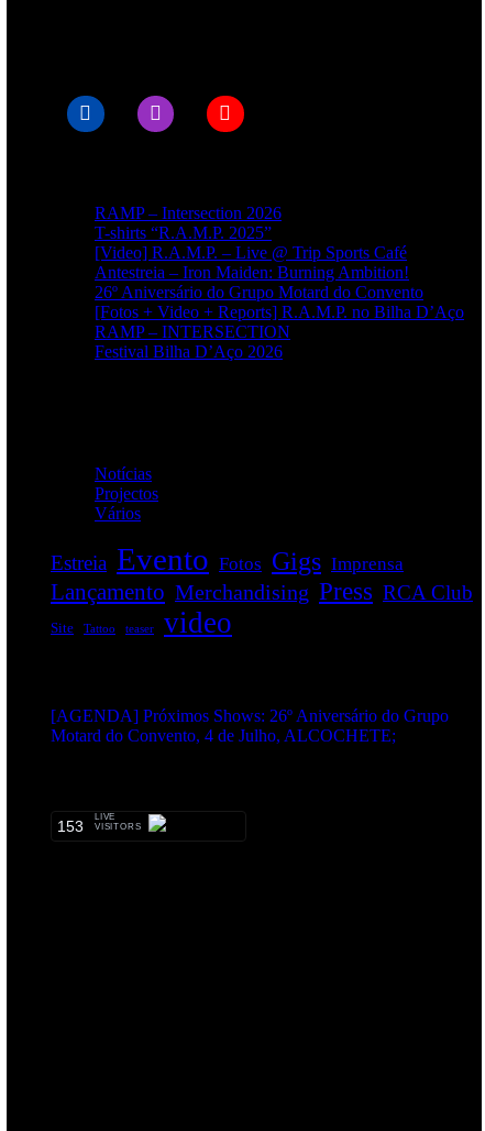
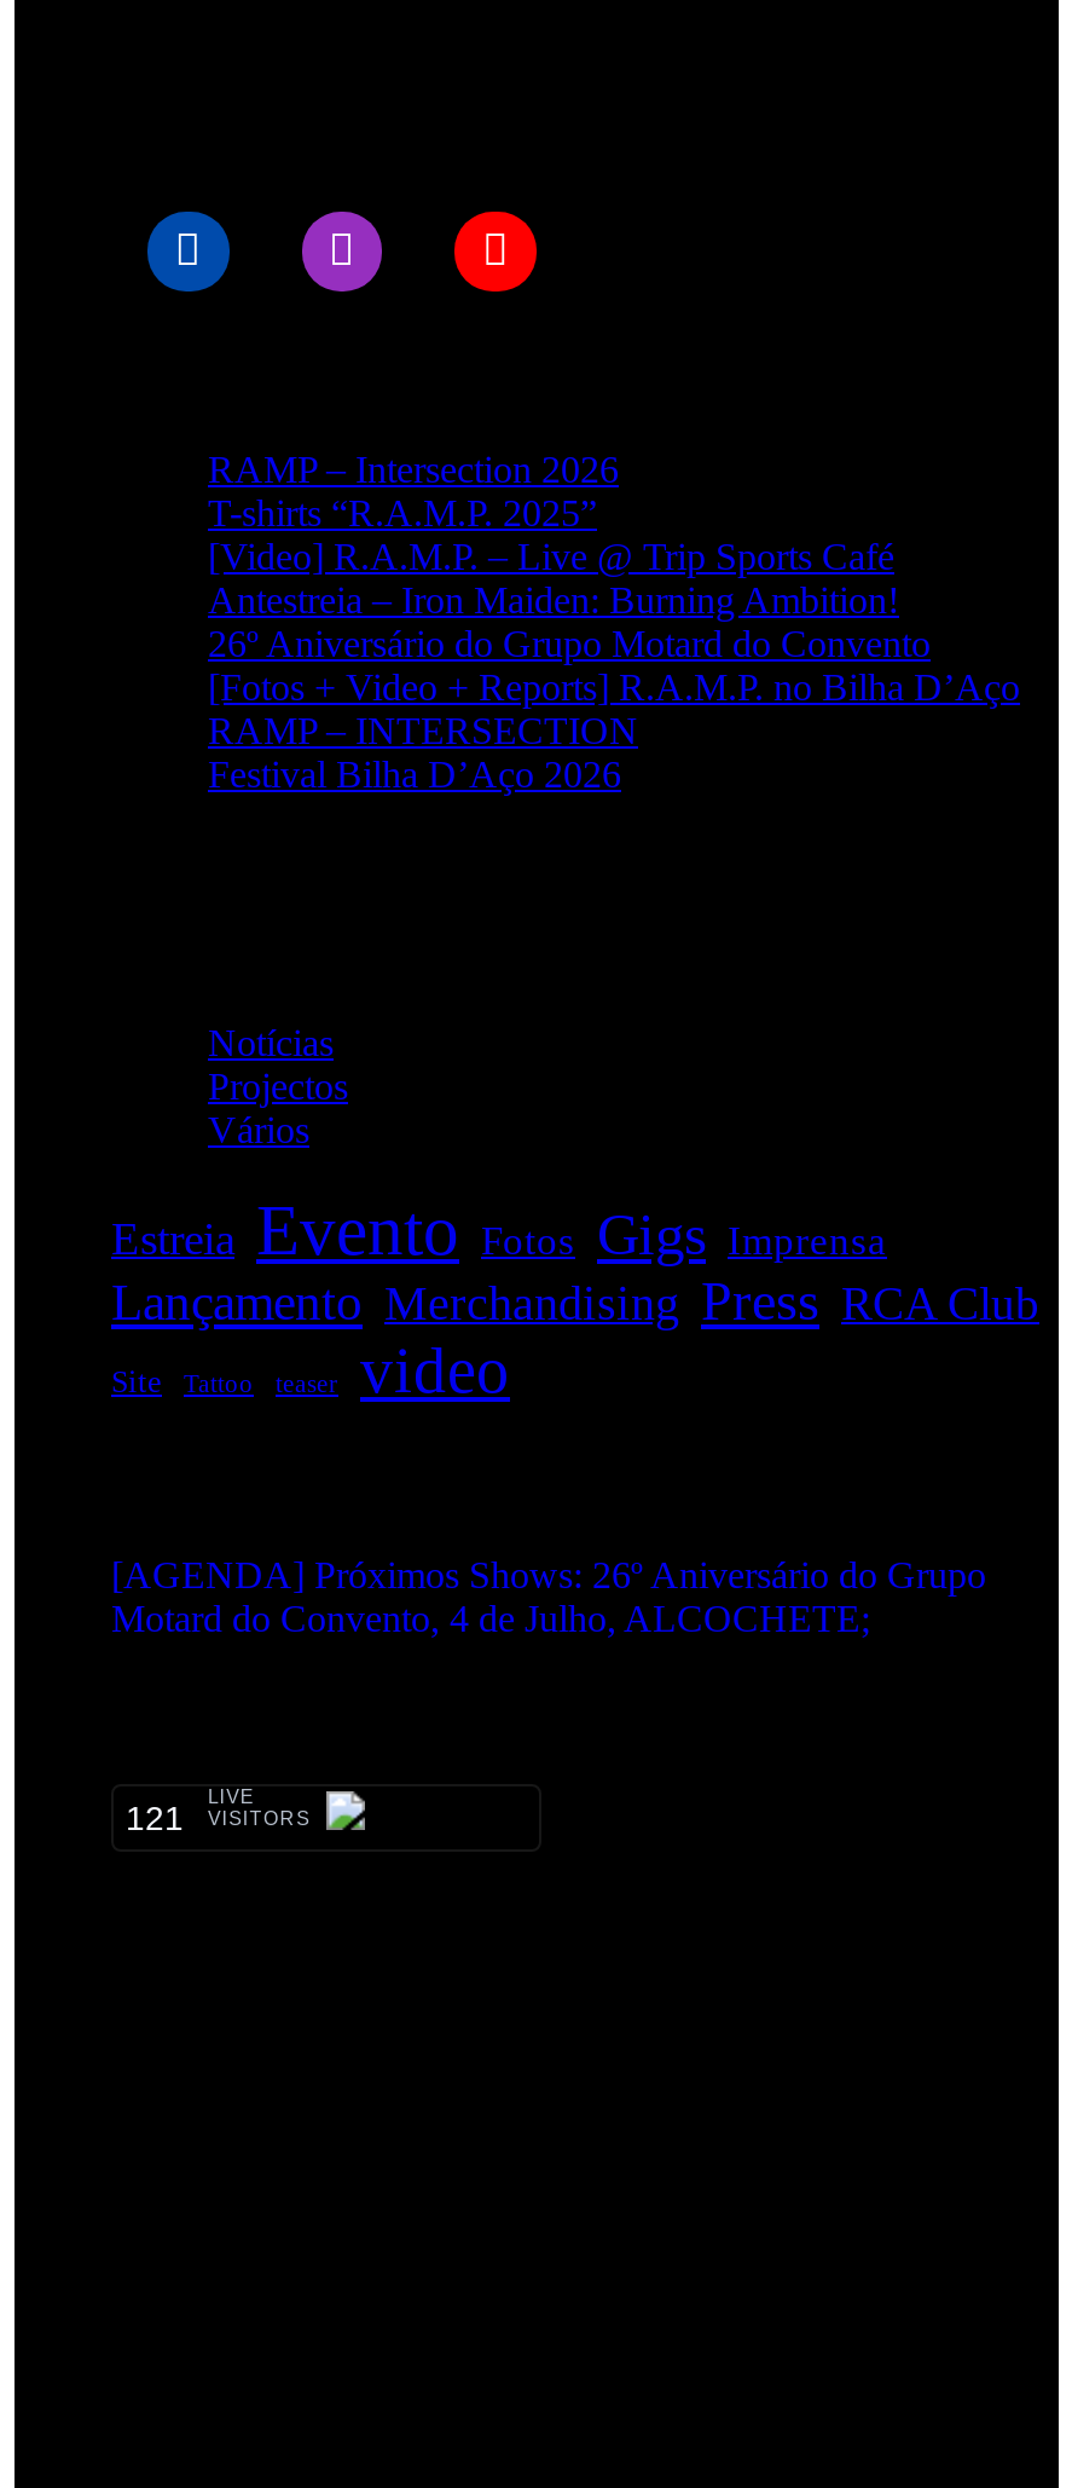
[57,818,84,835] 153 -> [126,1799,184,1838] 121

